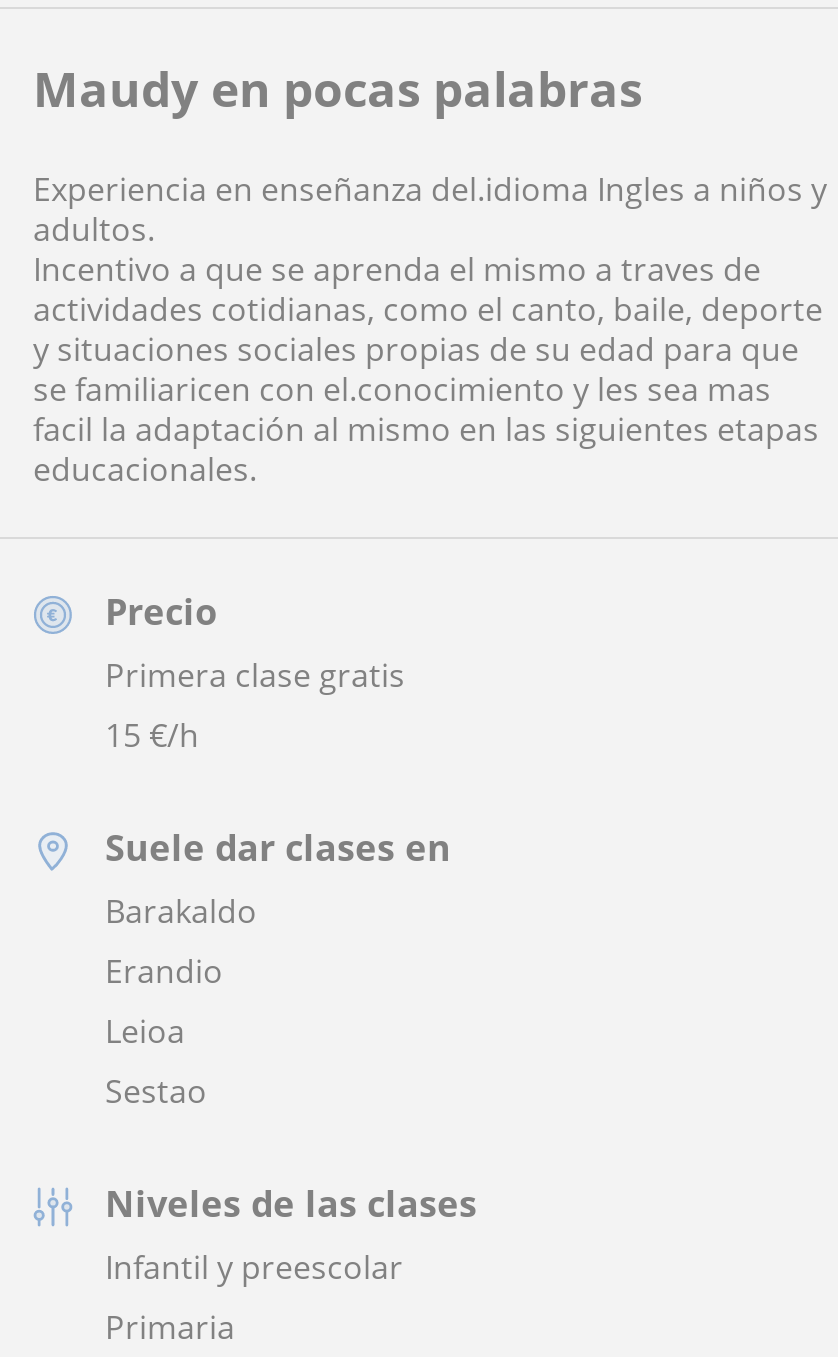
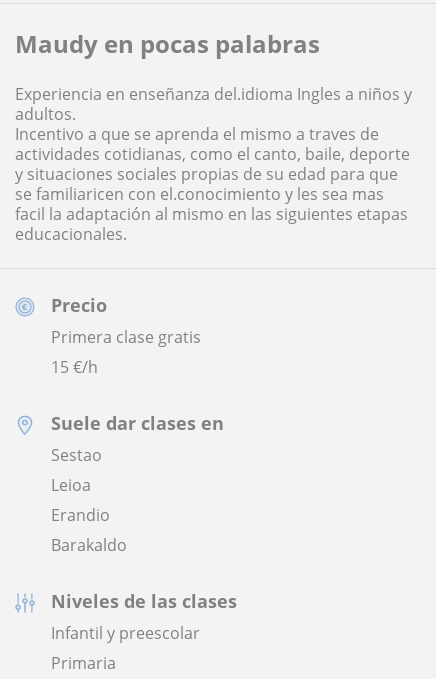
moved [105,888,257,1052] -> [51,474,127,556]: Leioa | Erandio | Barakaldo
moved [105,1068,207,1112] -> [51,444,102,466]: Sestao

